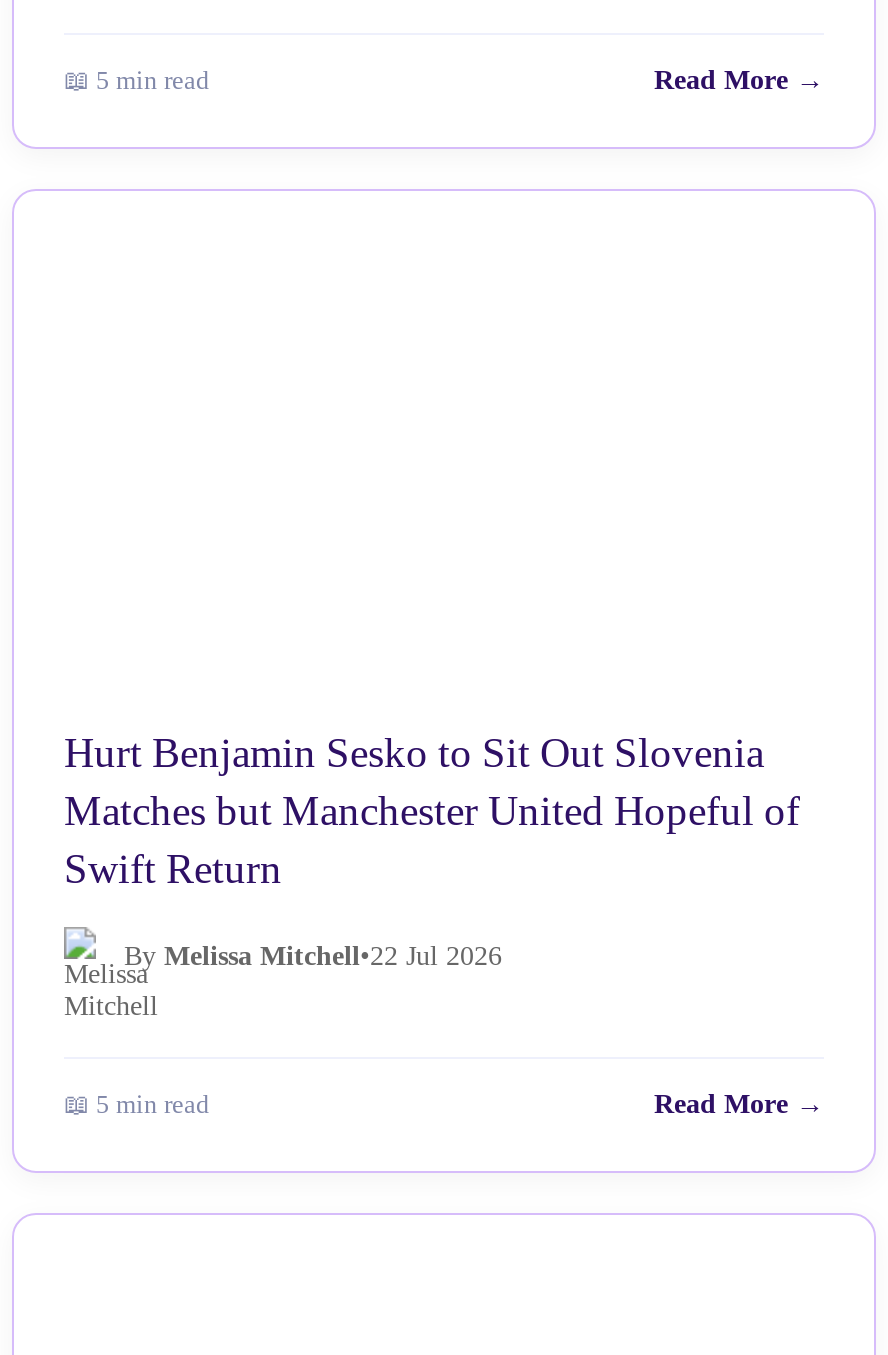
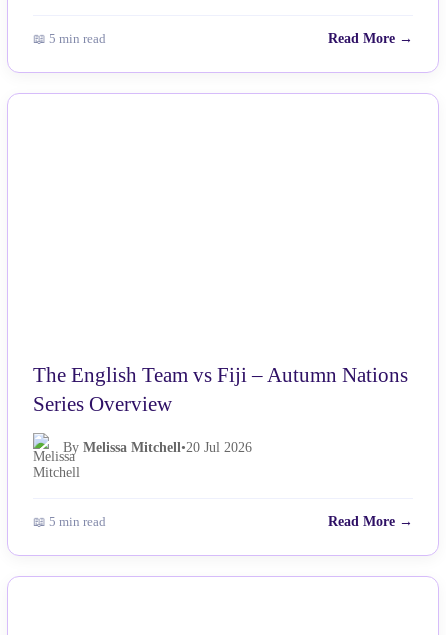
[64,728,800,890] Hurt Benjamin Sesko to Sit Out Slovenia | Matches but Manchester United Hopeful of | Swift Return -> [33,363,408,415] The English Team vs Fiji – Autumn Nations | Series Overview
[124,940,502,970] By Melissa Mitchell•22 Jul 2026 -> [63,440,252,455] By Melissa Mitchell•20 Jul 2026

